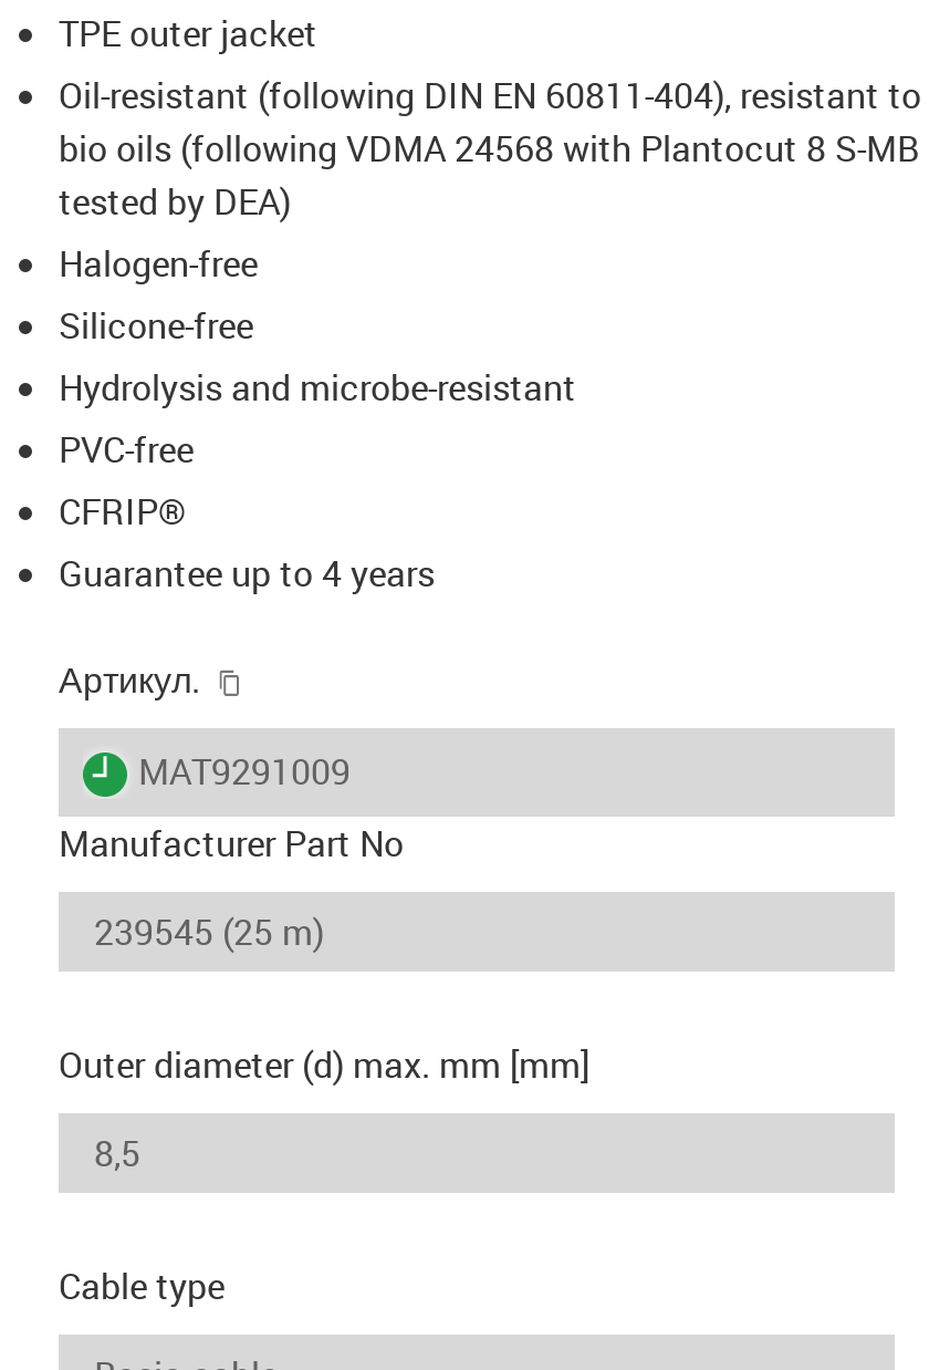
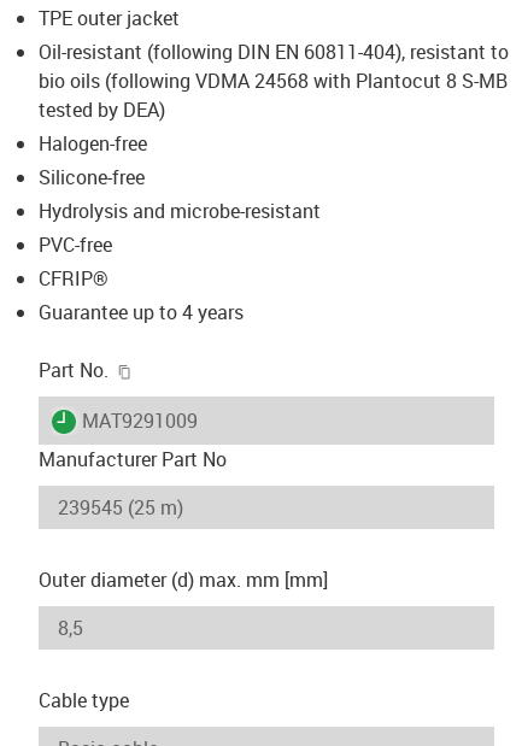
[59,654,200,703] Артикул. -> [39,356,108,383] Part No.

